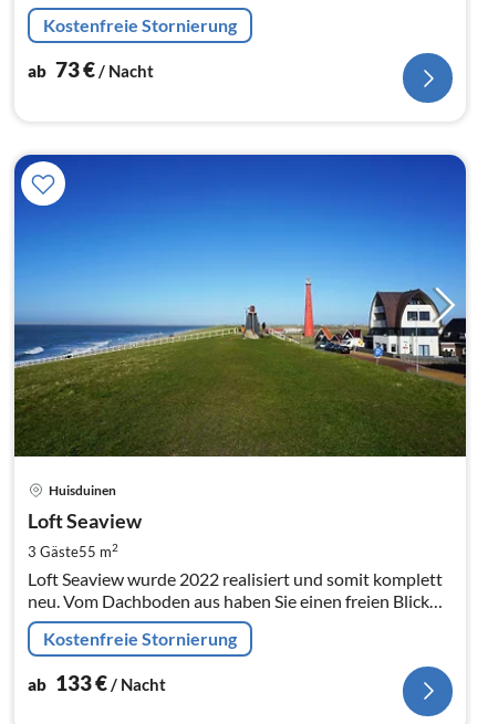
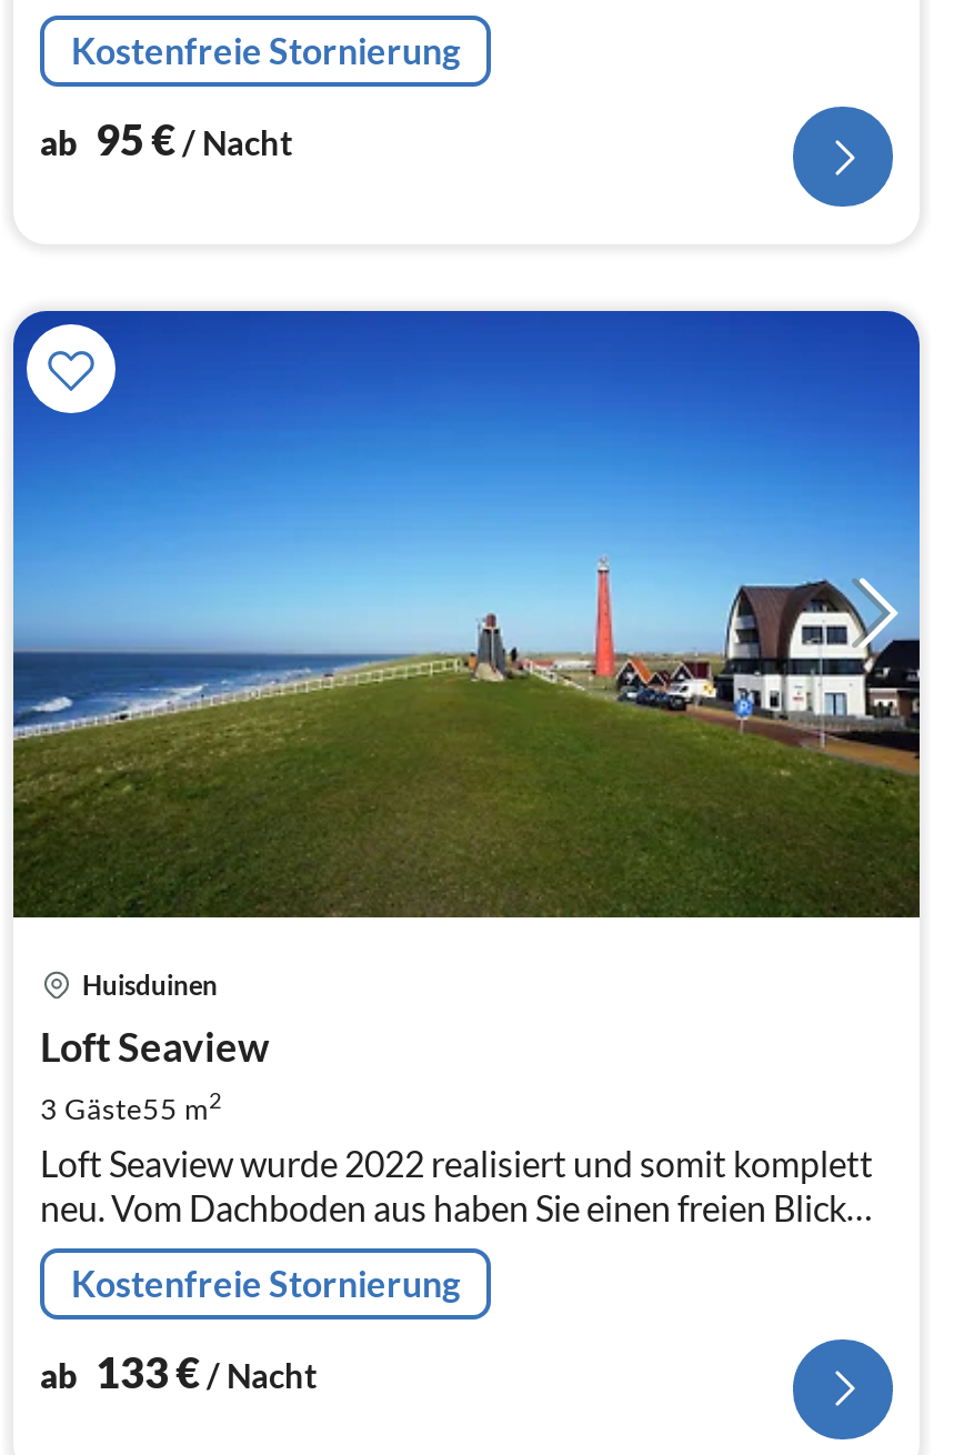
[28,57,154,82] ab 73 € / Nacht -> [40,114,293,165] ab 95 € / Nacht

